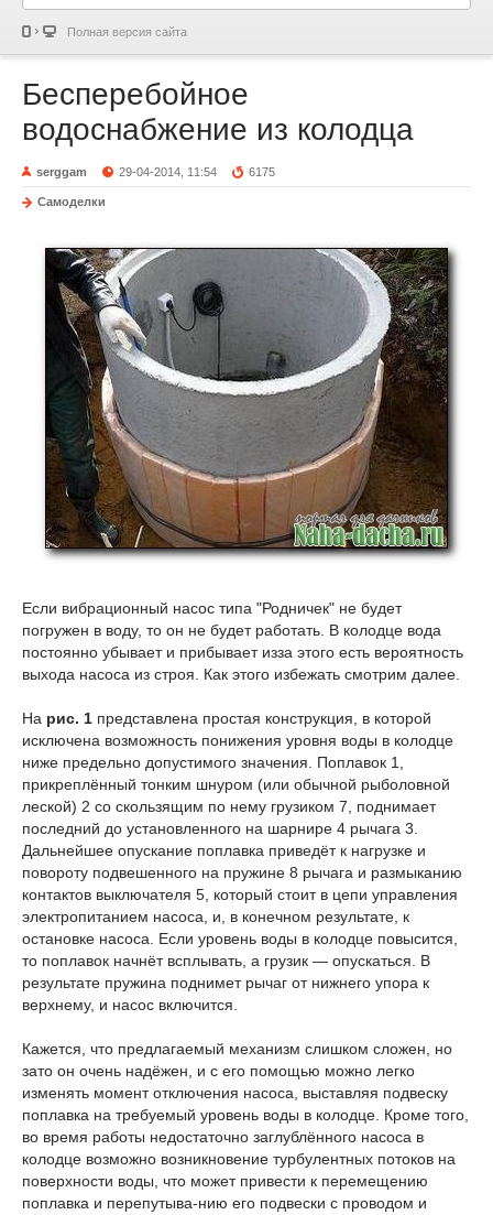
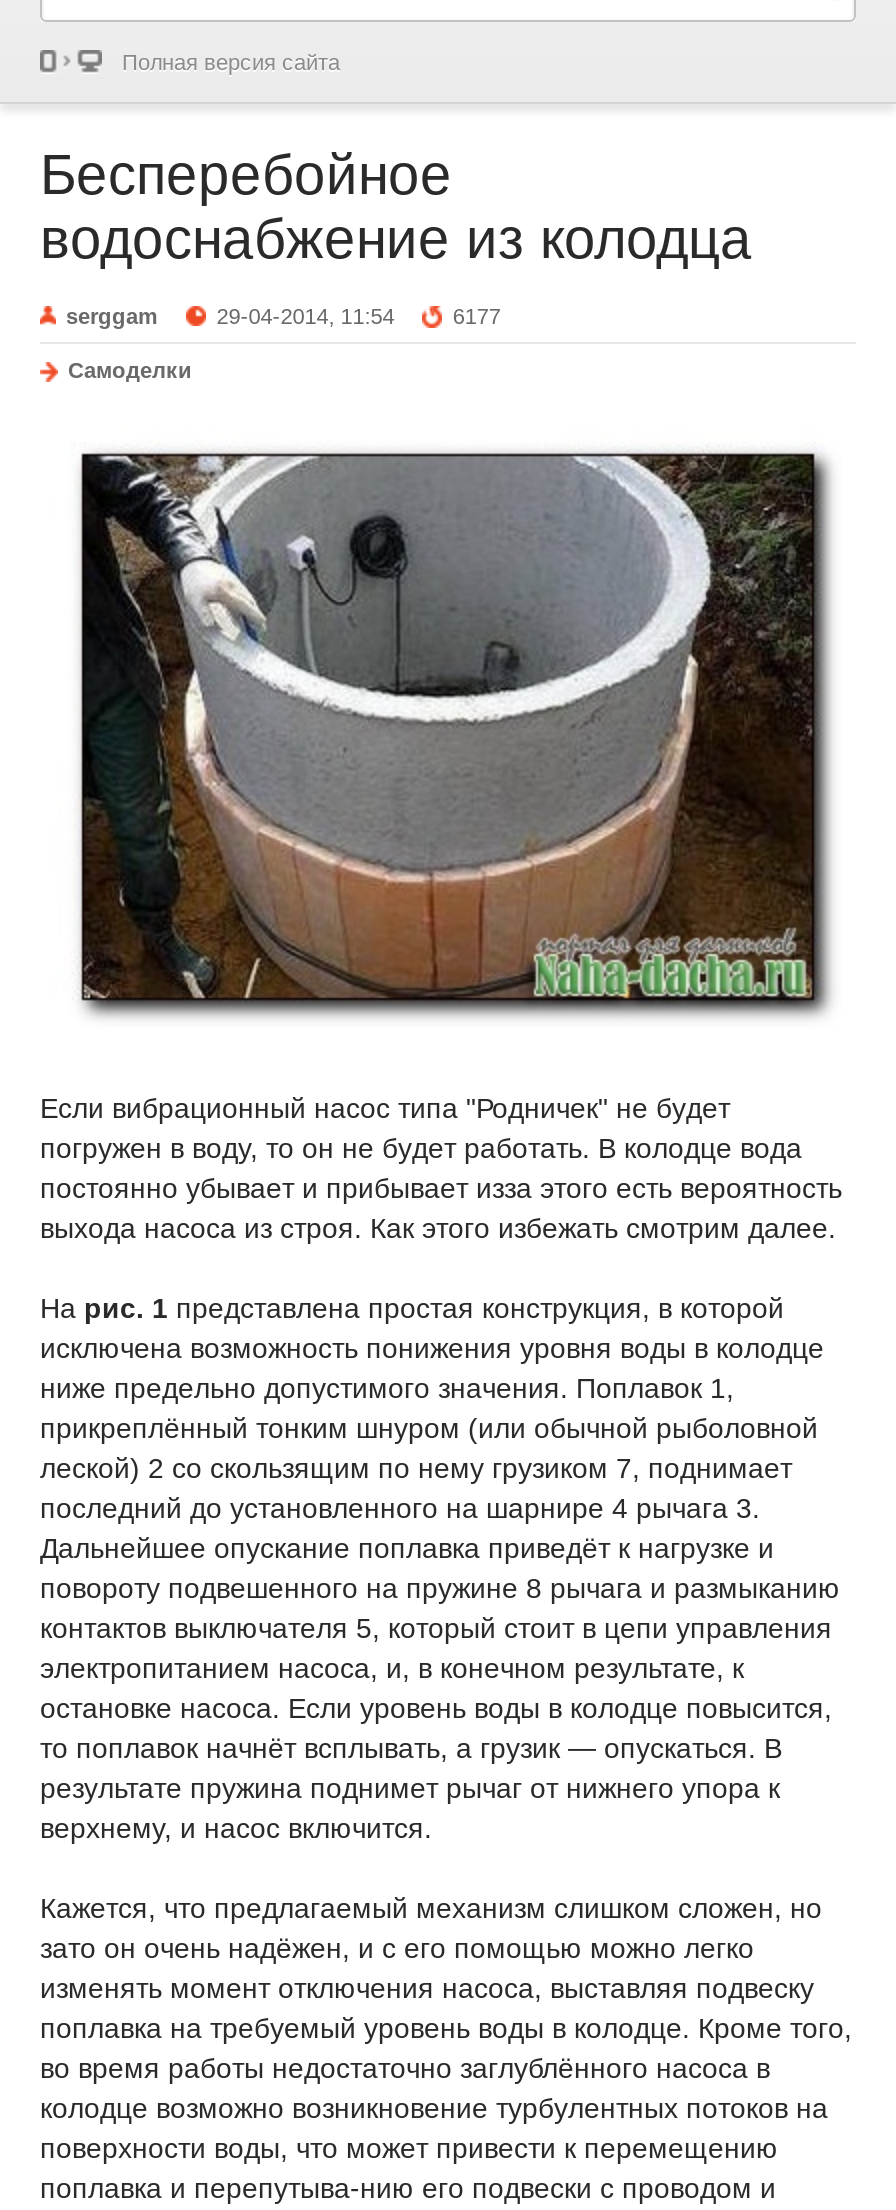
[249,165,276,178] 6175 -> [453,304,501,328] 6177

